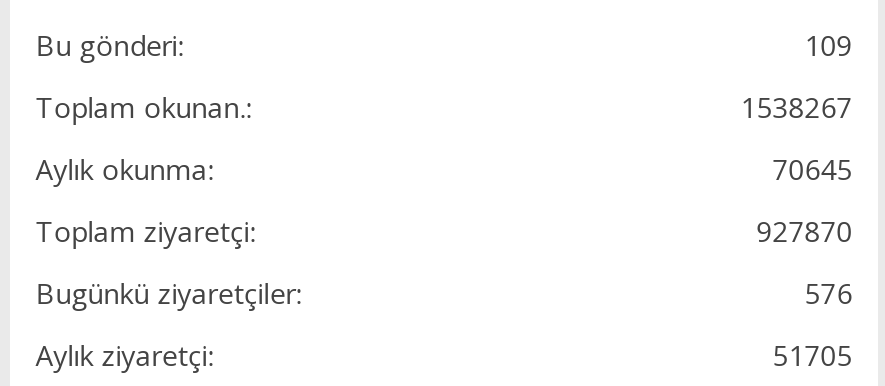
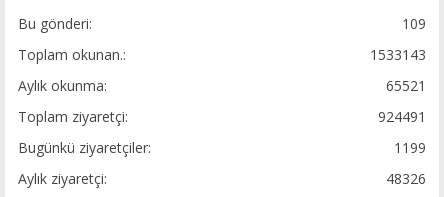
[740,88,852,126] 1538267 -> [370,45,426,64] 1533143
[772,150,852,188] 70645 -> [386,76,426,95] 65521
[756,212,852,250] 927870 -> [378,107,426,126] 924491
[804,274,852,312] 576 -> [394,138,426,157] 1199
[772,336,852,374] 51705 -> [386,169,426,188] 48326

